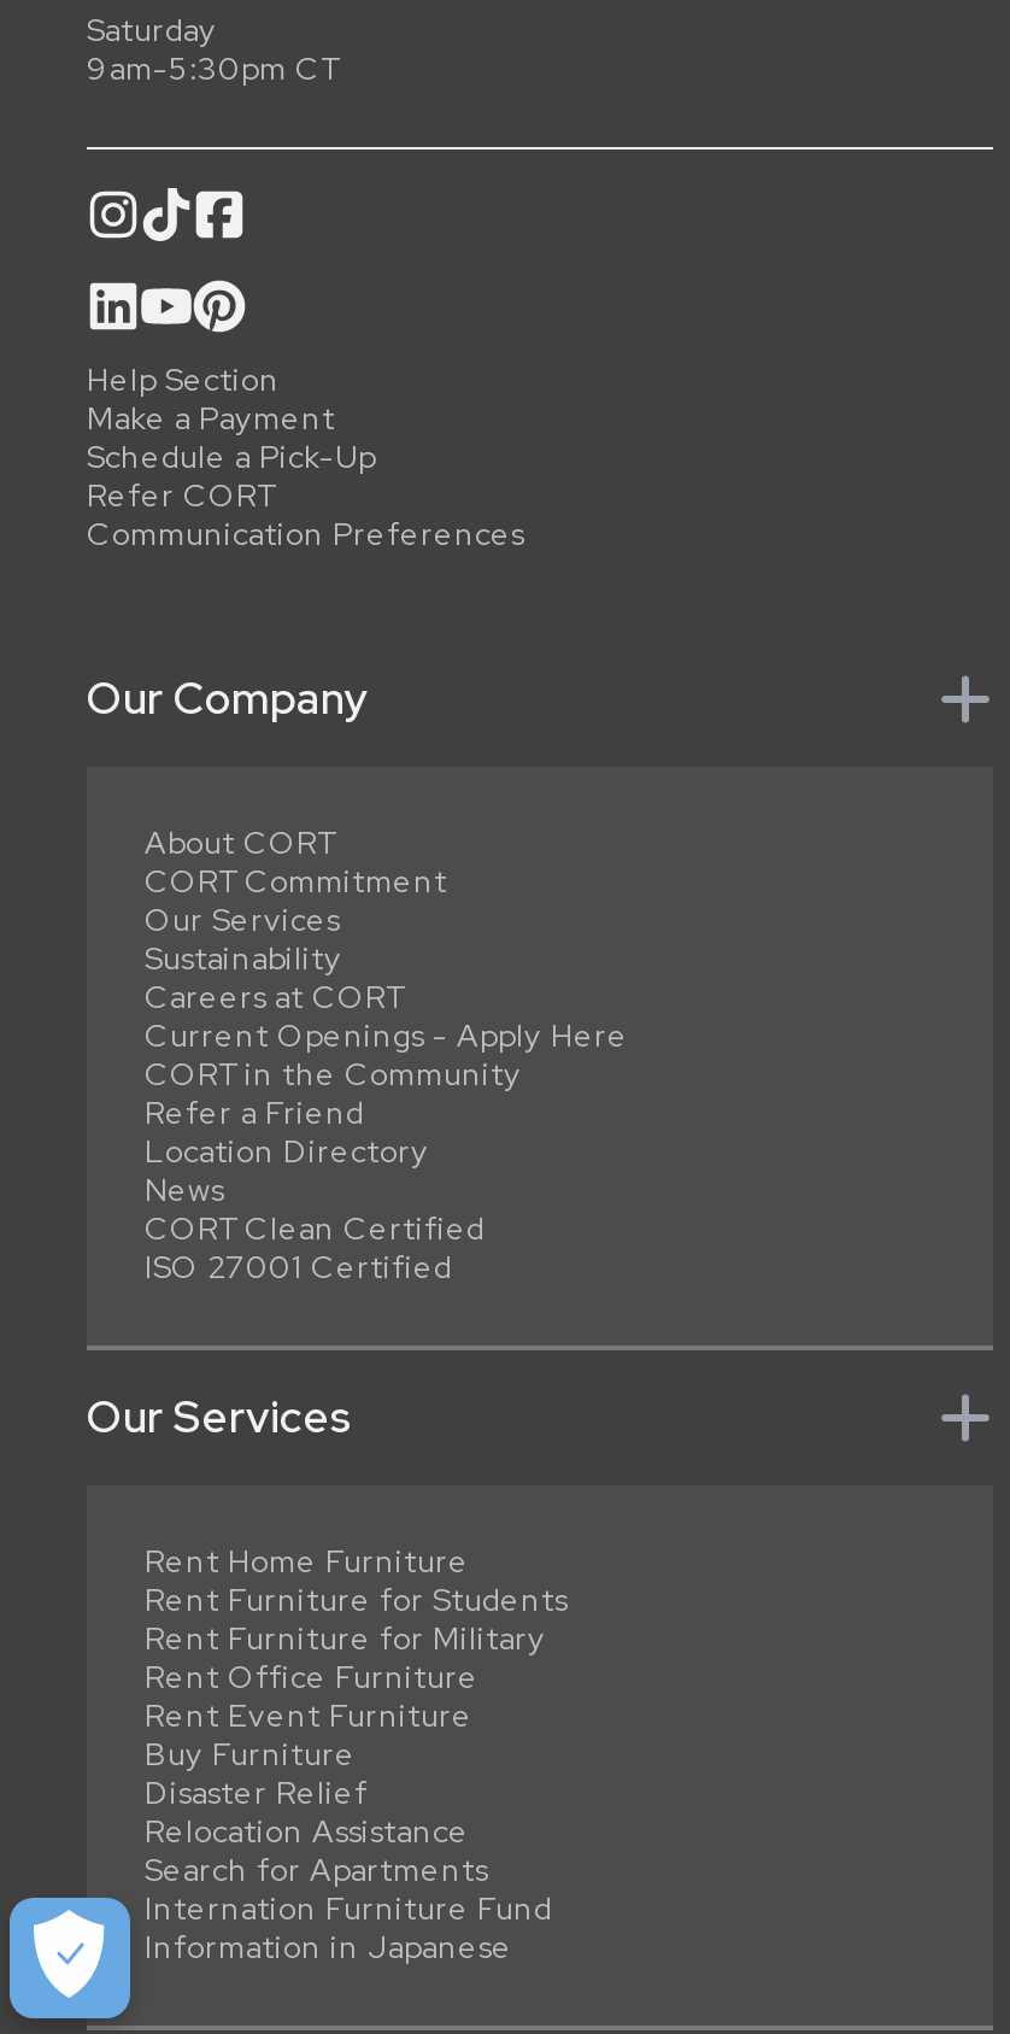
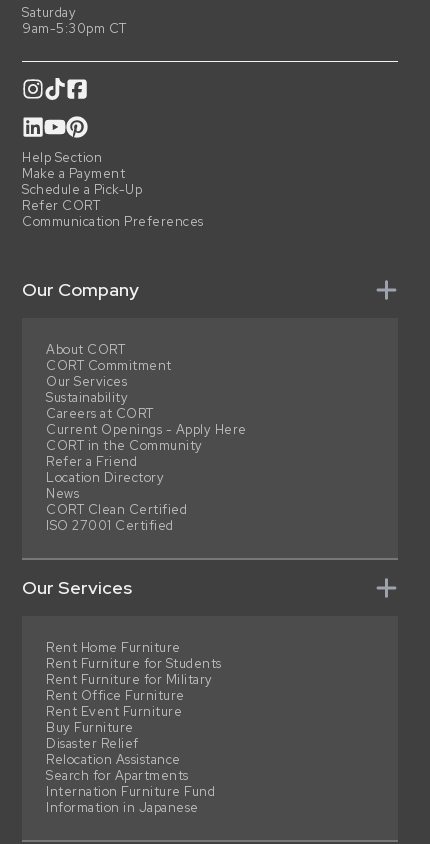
[7,1895,133,2021] [image] -> none

